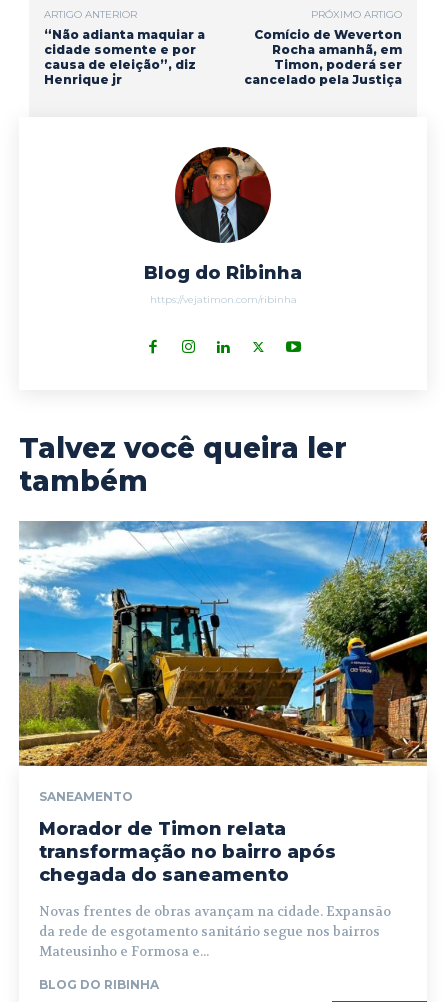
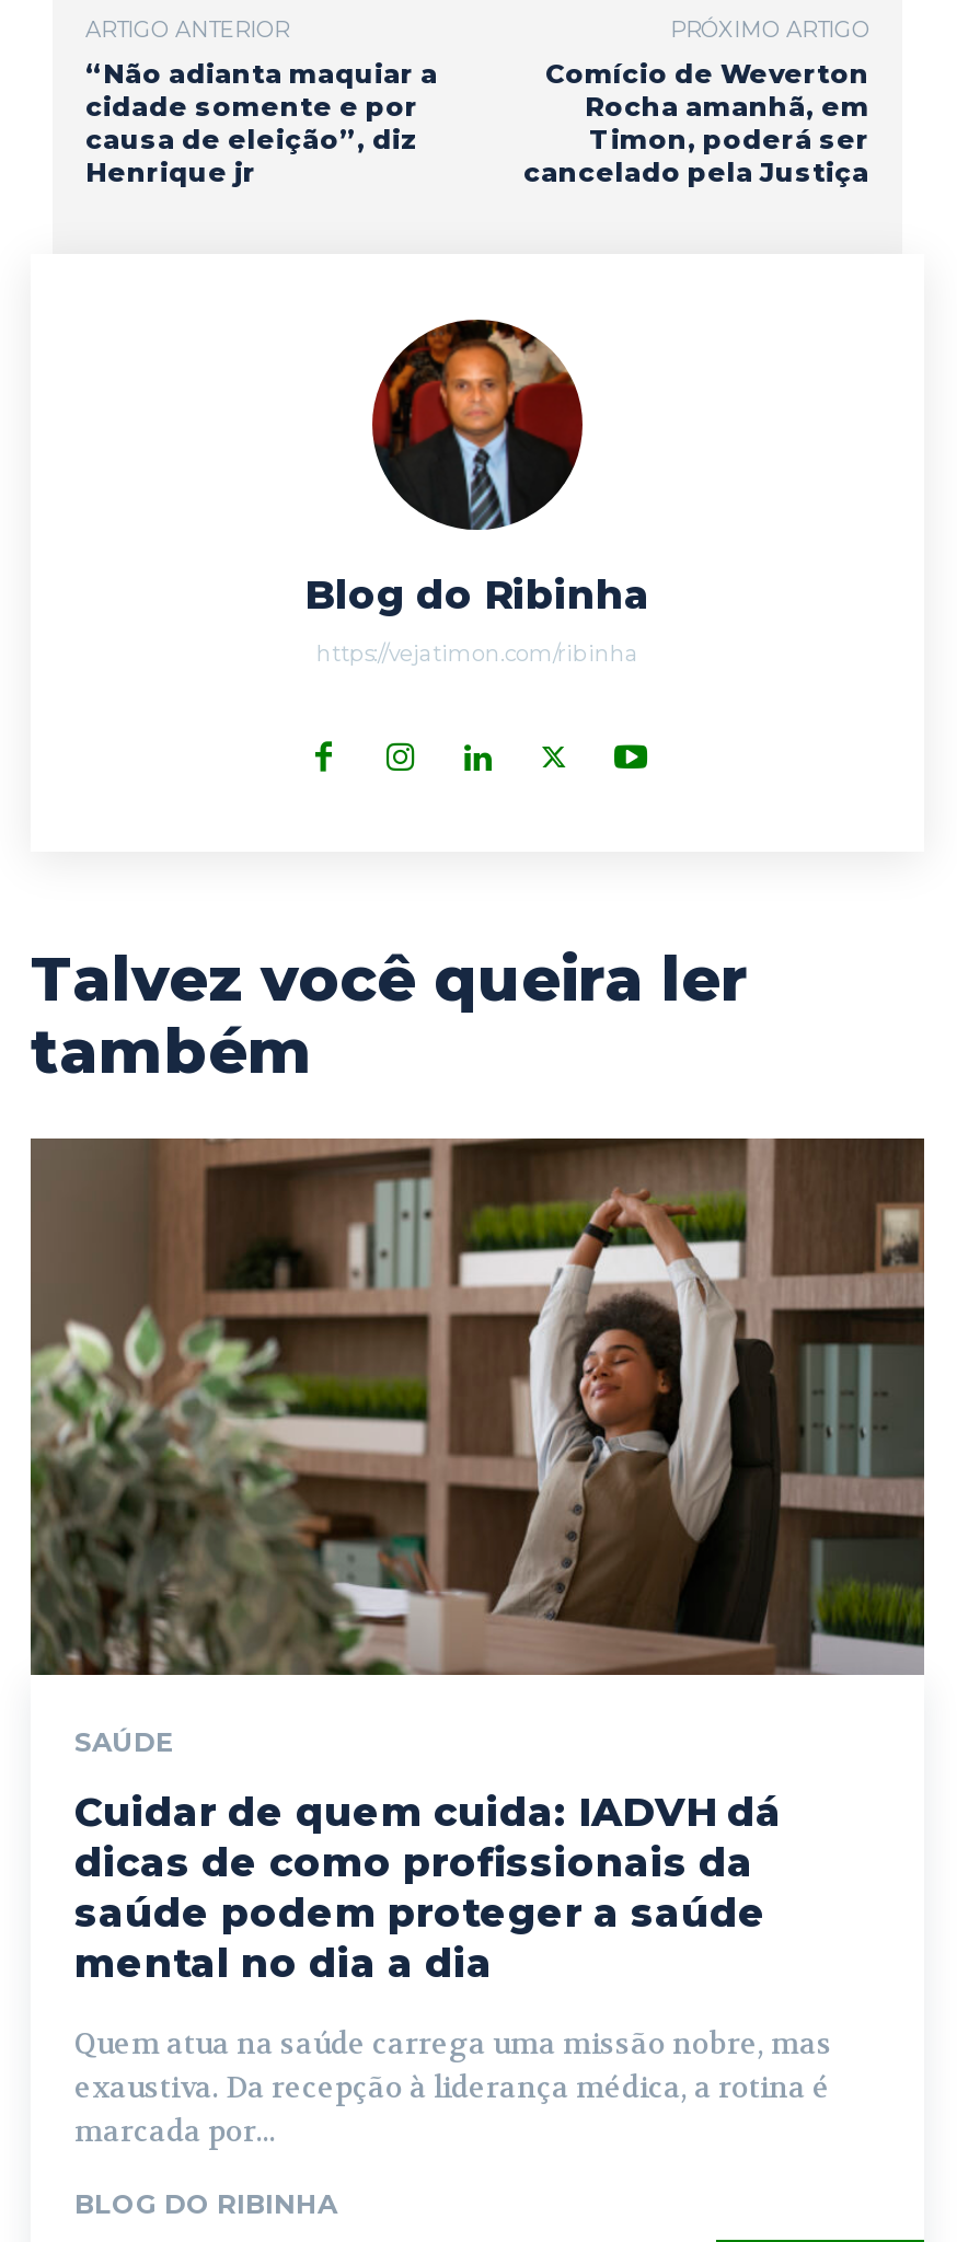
[18,520,428,804] [image] | SANEAMENTO -> [28,1136,926,1758] [image] | SAÚDE
[39,818,336,886] Morador de Timon relata | transformação no bairro após | chegada do saneamento -> [74,1789,782,1988] Cuidar de quem cuida: IADVH dá | dicas de como profissionais da | saúde podem proteger a saúde | mental no dia a dia
[39,903,391,960] Novas frentes de obras avançam na cidade. Expansão | da rede de esgotamento sanitário segue nos bairros | Mateusinho e Formosa e... -> [74,2025,832,2150] Quem atua na saúde carrega uma missão nobre, mas | exaustiva. Da recepção à liderança médica, a rotina é | marcada por...

